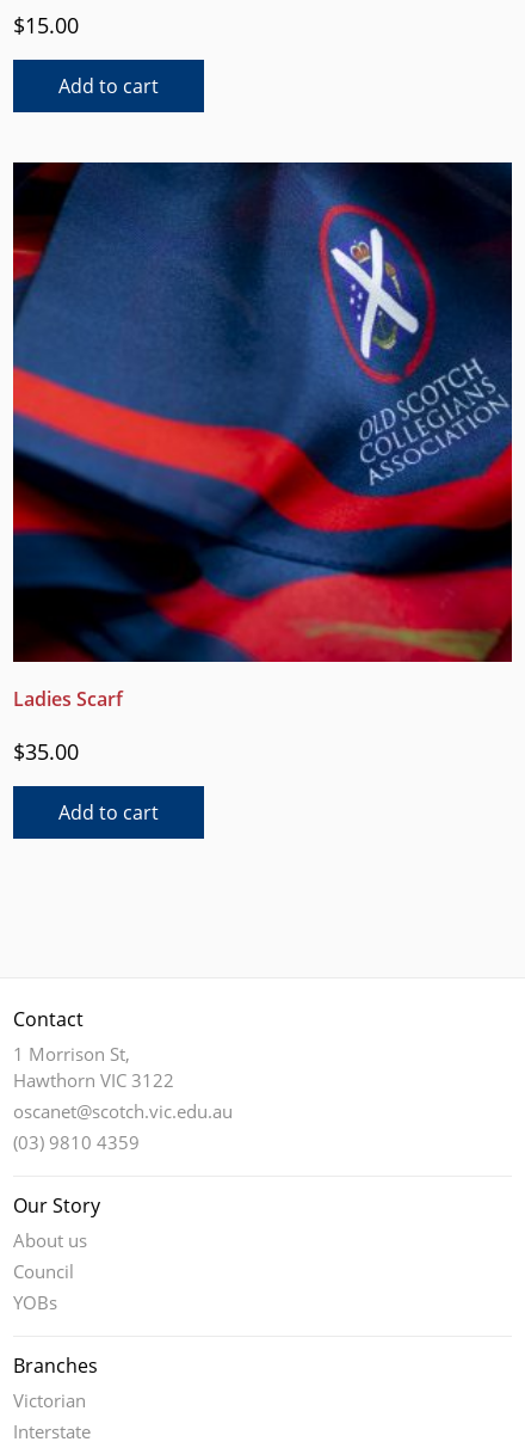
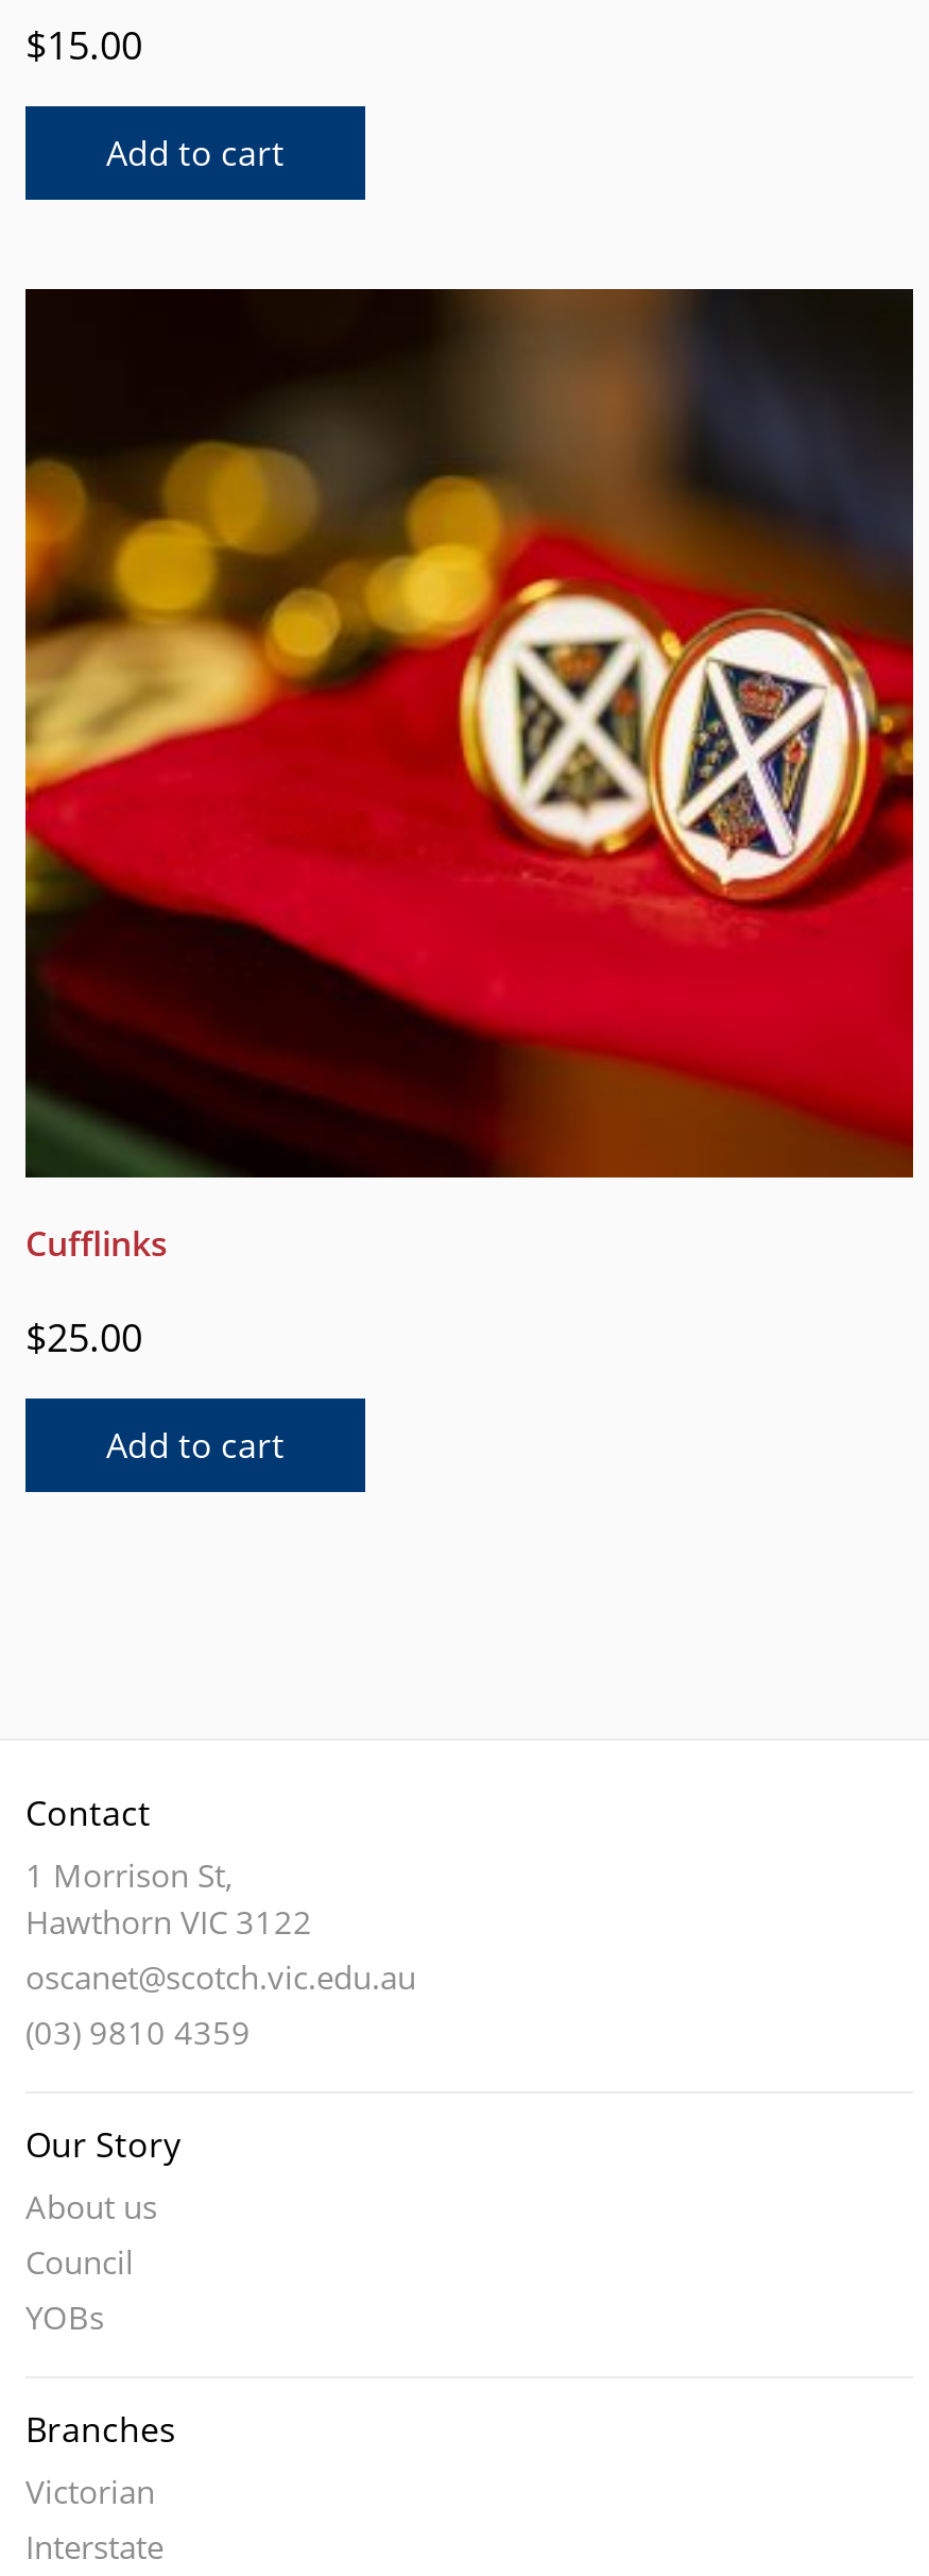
[12,162,513,712] [image] | Ladies Scarf -> [23,289,915,1267] [image] | Cufflinks
[13,737,79,766] $35.00 -> [25,1311,142,1362] $25.00

